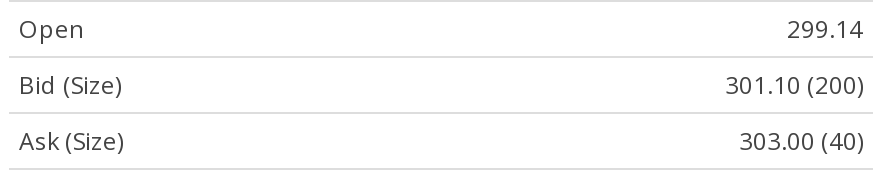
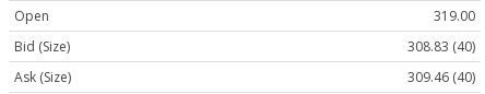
[787,13,863,47] 299.14 -> [434,7,475,26] 319.00
[725,69,863,103] 301.10 (200) -> [407,38,475,56] 308.83 (40)
[739,125,863,159] 303.00 (40) -> [407,68,475,87] 309.46 (40)

